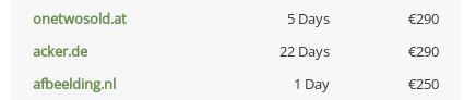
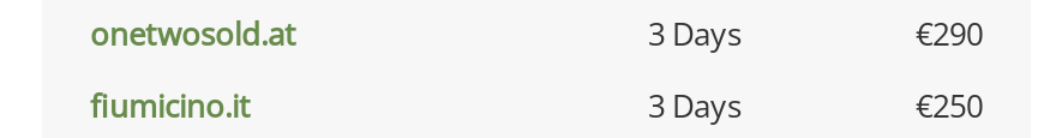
[287,9,329,28] 5 Days -> [648,12,742,55] 3 Days
[33,41,439,93] acker.de | 22 Days | €290 | afbeelding.nl | 1 Day -> [90,84,742,127] fiumicino.it | 3 Days

